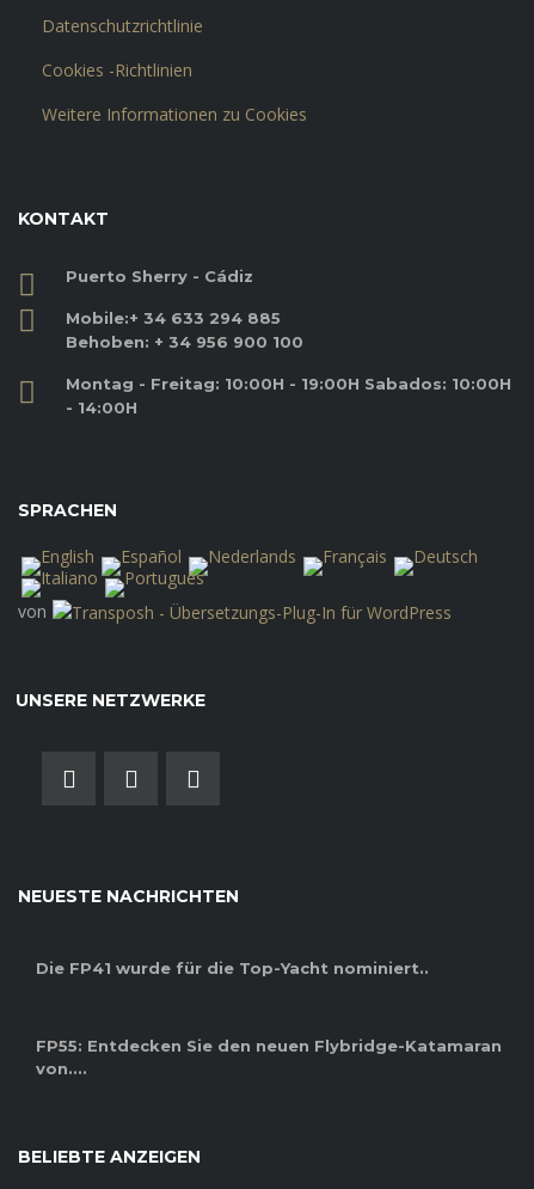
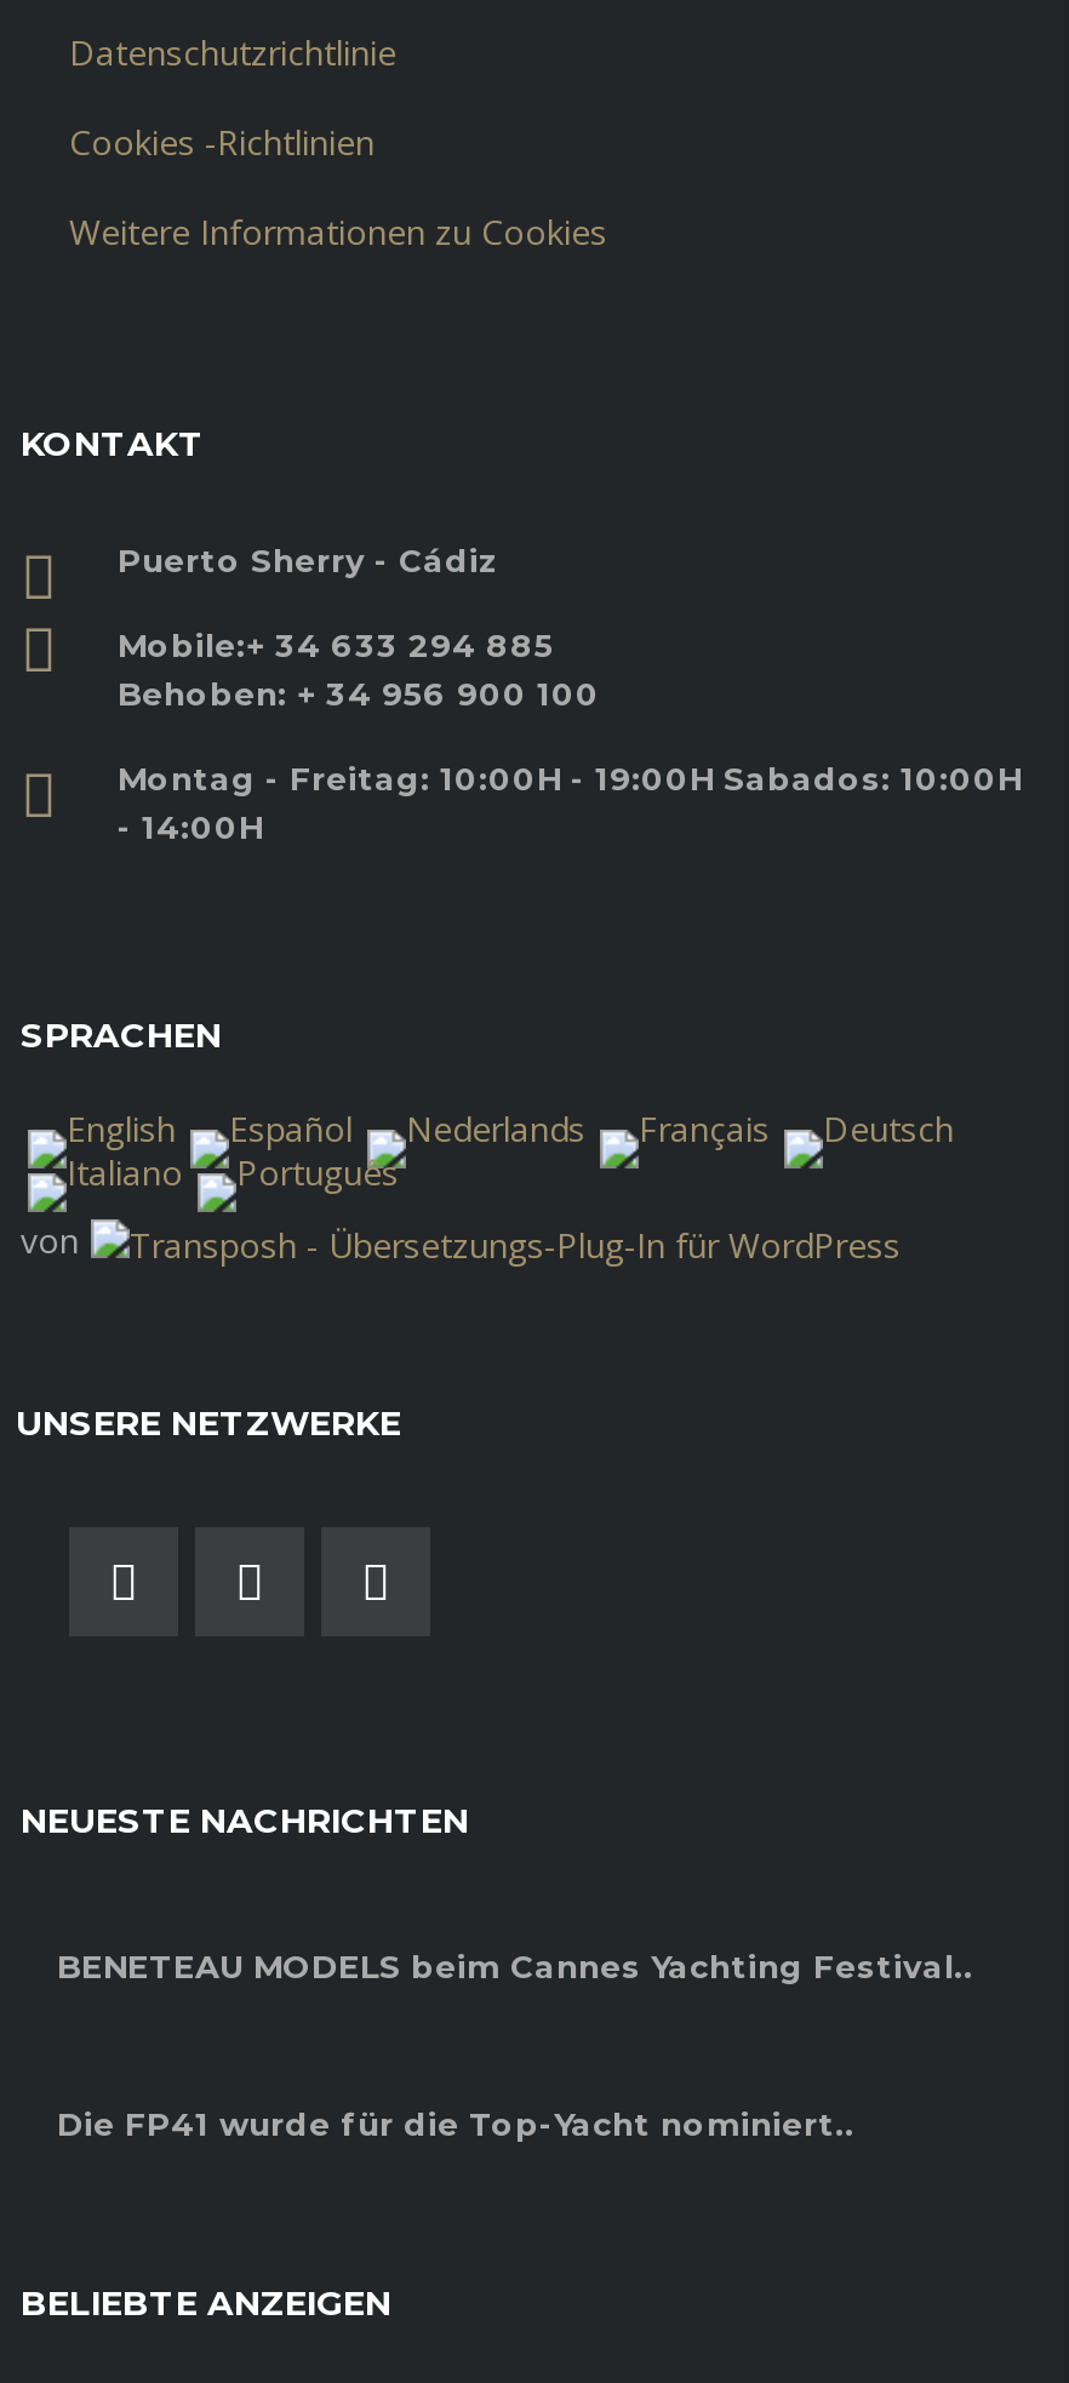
none -> [57,1946,973,1985] BENETEAU MODELS beim Cannes Yachting Festival..
moved [36,959,429,978] -> [57,2103,854,2142]: Die FP41 wurde für die Top-Yacht nominiert..
[36,1036,502,1078] FP55: Entdecken Sie den neuen Flybridge-Katamaran | von.... -> none

